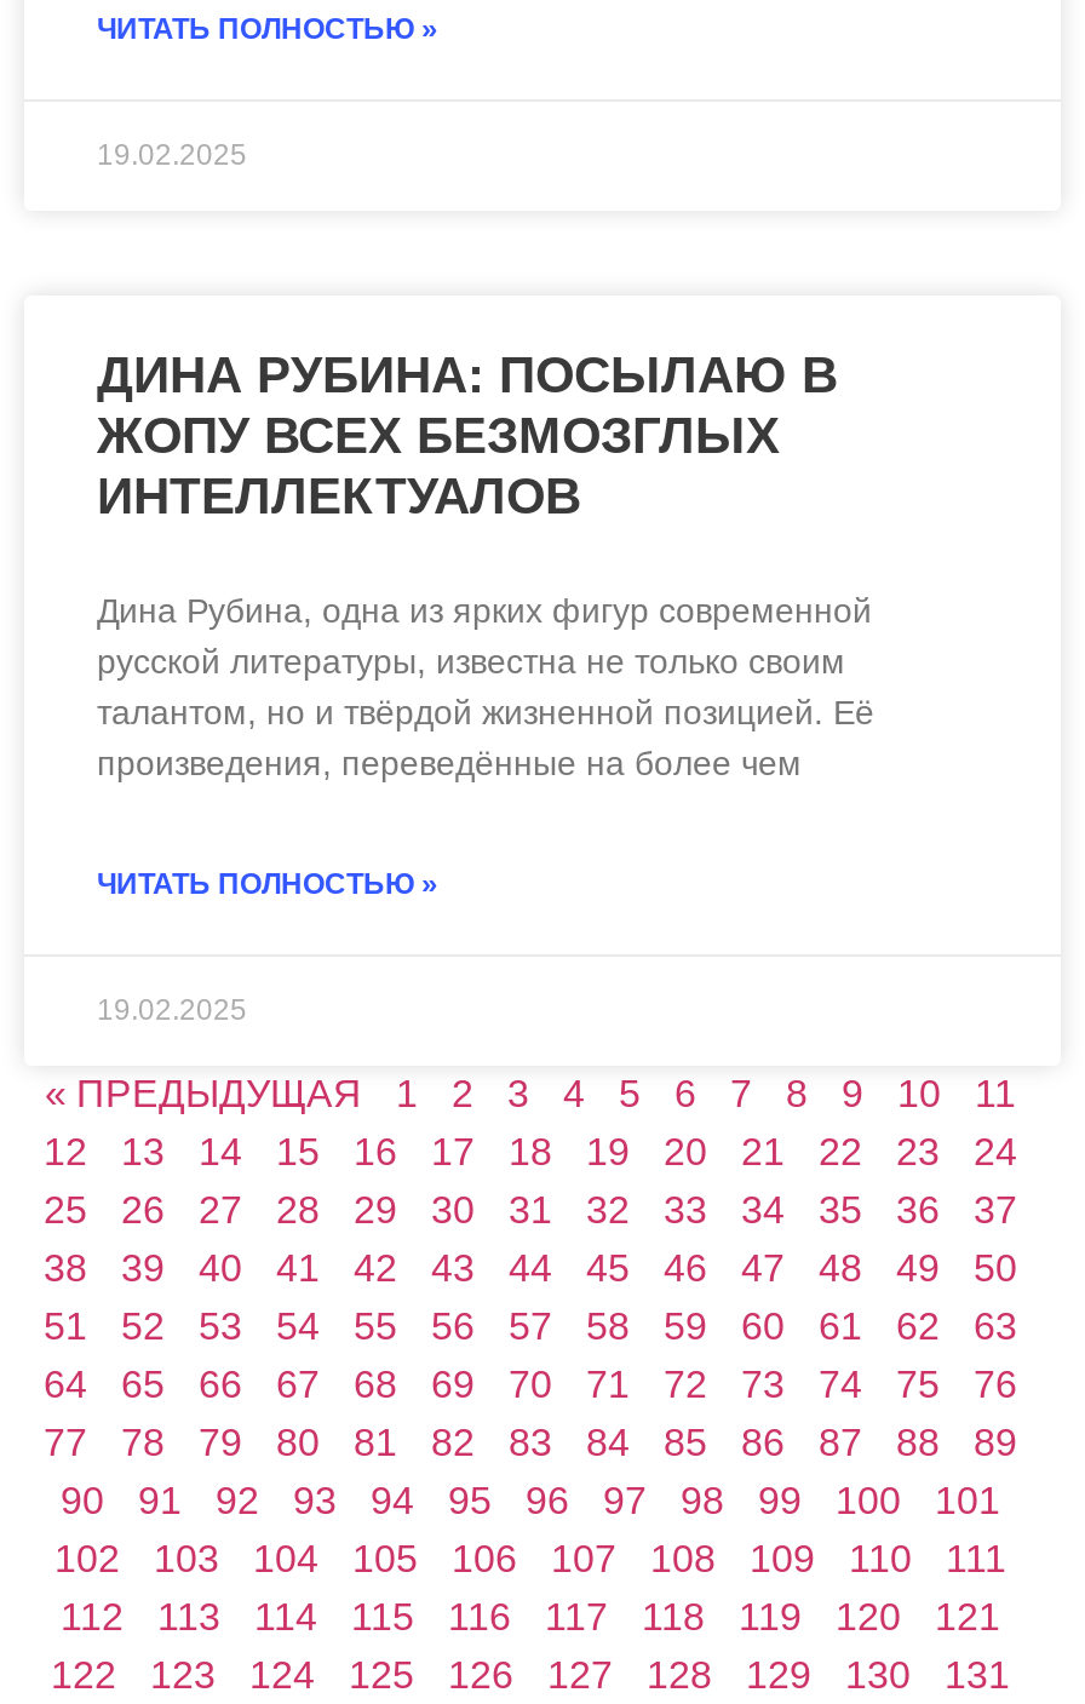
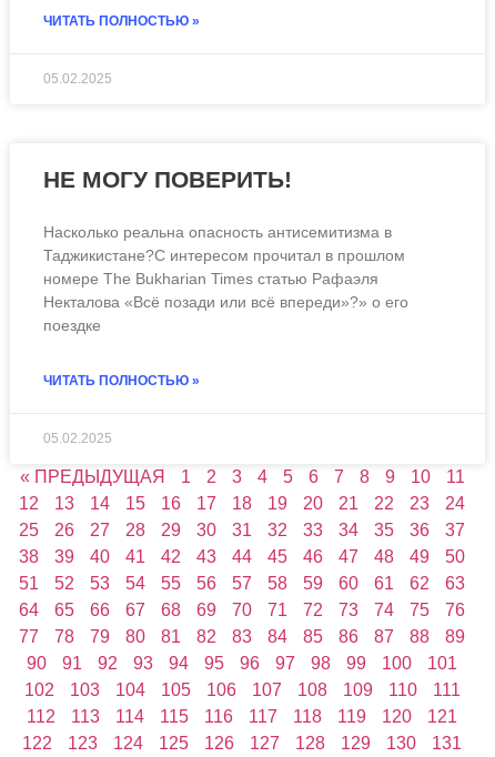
[97,137,247,171] 19.02.2025 -> [43,71,112,87] 05.02.2025
[97,345,838,522] ДИНА РУБИНА: ПОСЫЛАЮ В | ЖОПУ ВСЕХ БЕЗМОЗГЛЫХ | ИНТЕЛЛЕКТУАЛОВ -> [43,166,292,192] НЕ МОГУ ПОВЕРИТЬ!
[97,590,874,781] Дина Рубина, одна из ярких фигур современной | русской литературы, известна не только своим | талантом, но и твёрдой жизненной позицией. Её | произведения, переведённые на более чем -> [43,223,408,334] Насколько реальна опасность антисемитизма в | Таджикистане?С интересом прочитал в прошлом | номере The Bukharian Times статью Рафаэля | Некталова «Всё позади или всё впереди»?» о его | поездке
[97,992,247,1026] 19.02.2025 -> [43,431,112,446] 05.02.2025

